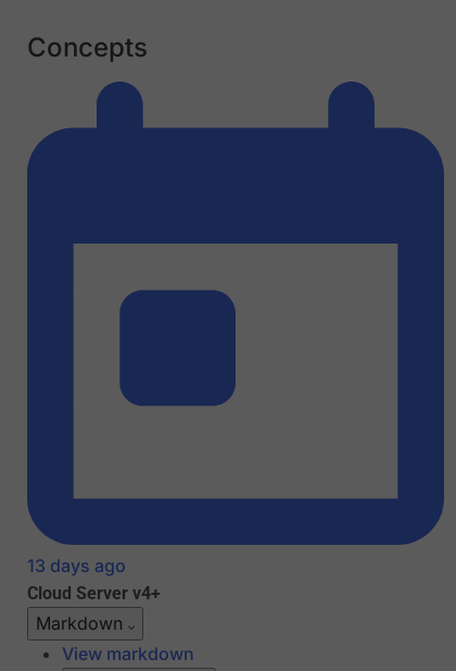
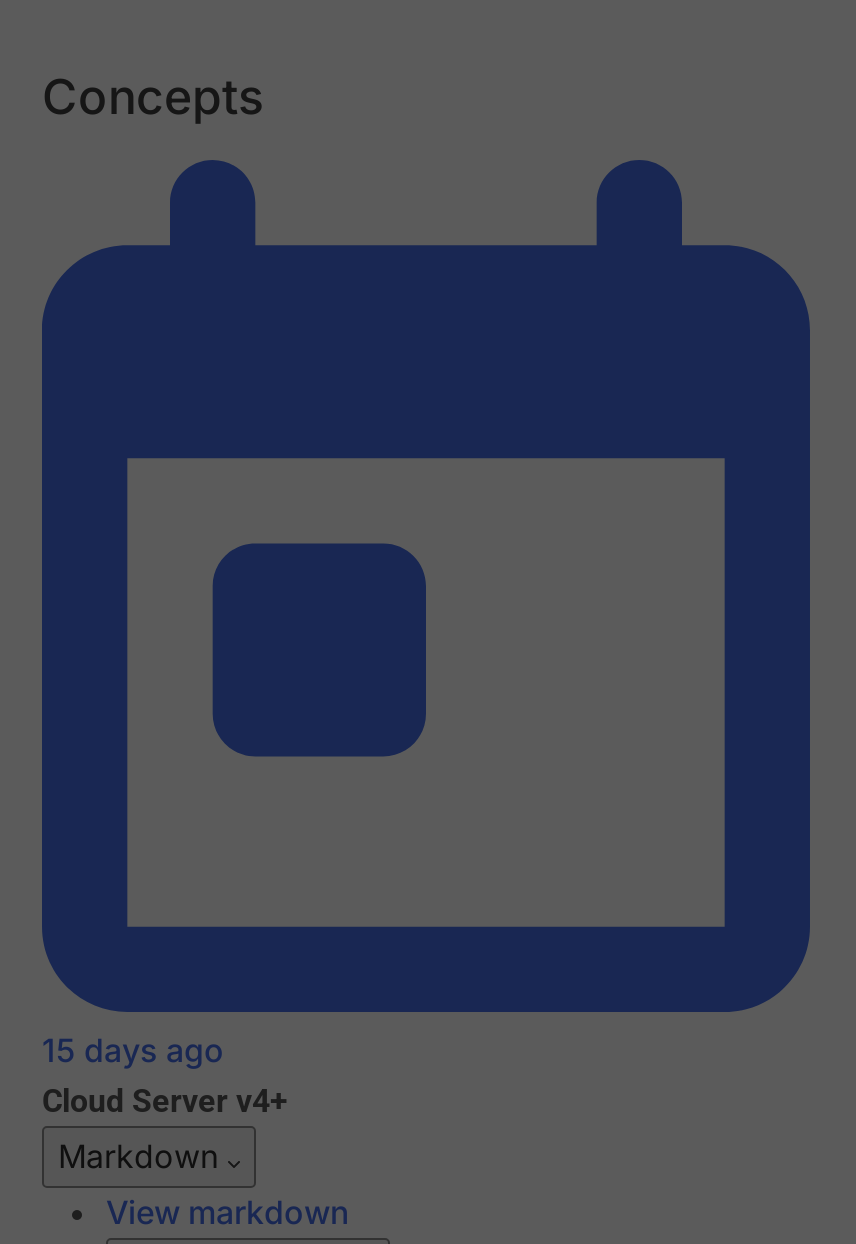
[27,555,126,577] 13 days ago -> [42,1031,224,1071] 15 days ago

